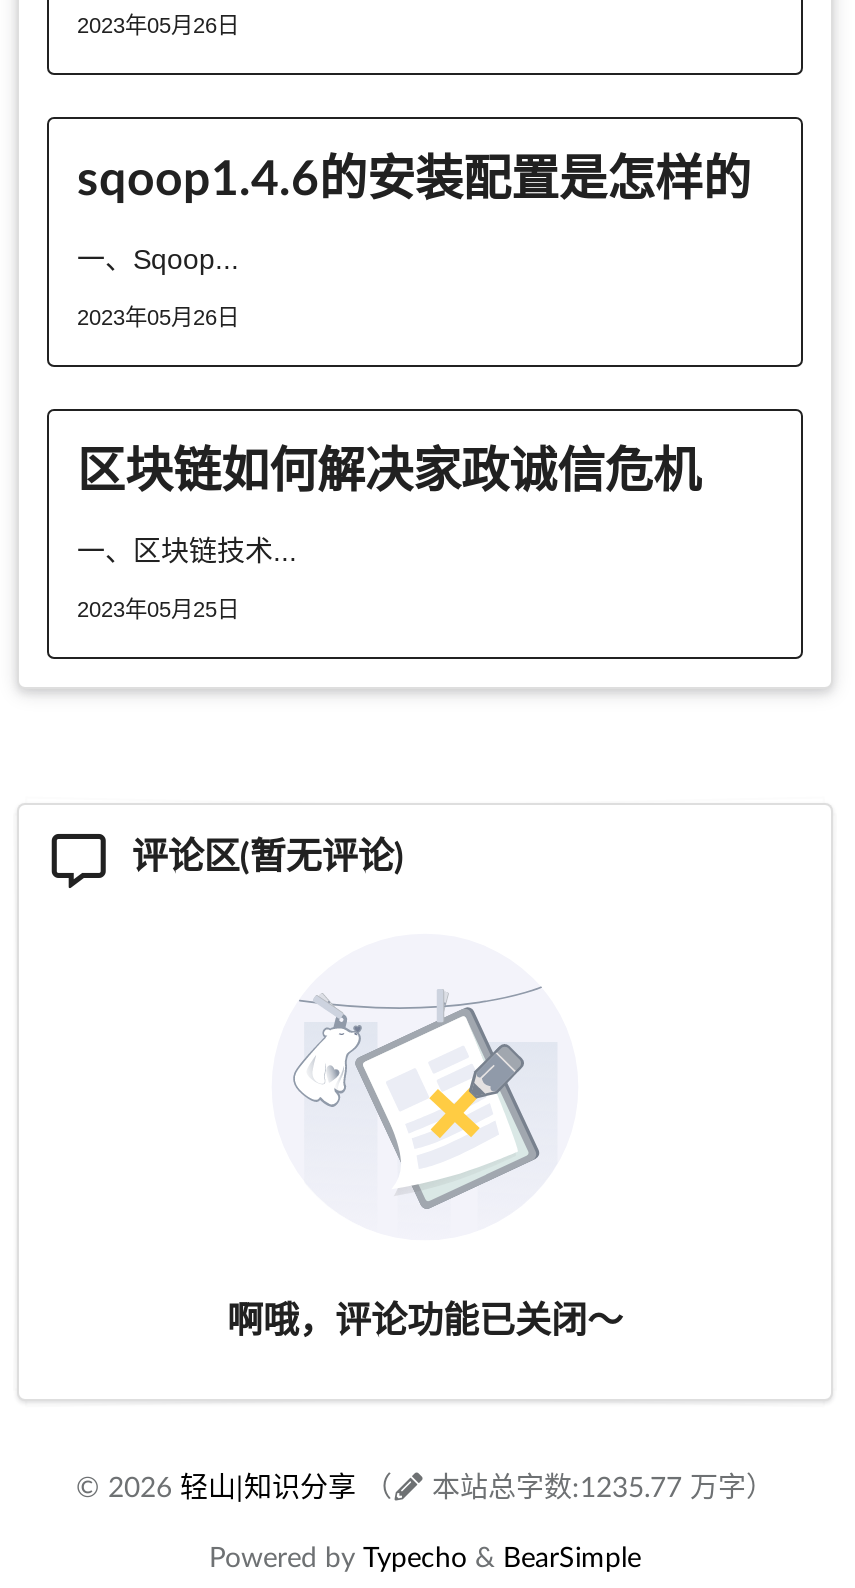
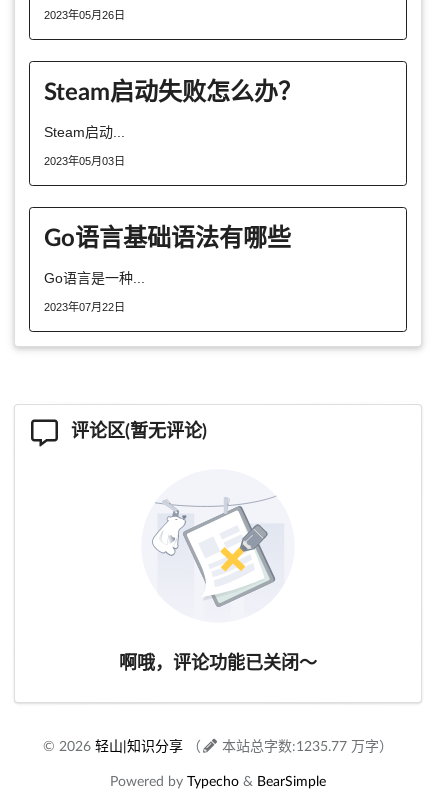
[77,148,751,206] sqoop1.4.6的安装配置是怎样的 -> [44,76,302,105] Steam启动失败怎么办？
[77,243,239,275] 一、Sqoop... -> [44,124,125,140] Steam启动...
[77,306,239,330] 2023年05月26日 -> [44,155,125,167] 2023年05月03日
[77,440,701,498] 区块链如何解决家政诚信危机 -> [44,222,291,251] Go语言基础语法有哪些
[77,535,297,567] 一、区块链技术... -> [44,270,145,286] Go语言是一种...
[77,598,239,622] 2023年05月25日 -> [44,301,125,313] 2023年07月22日

